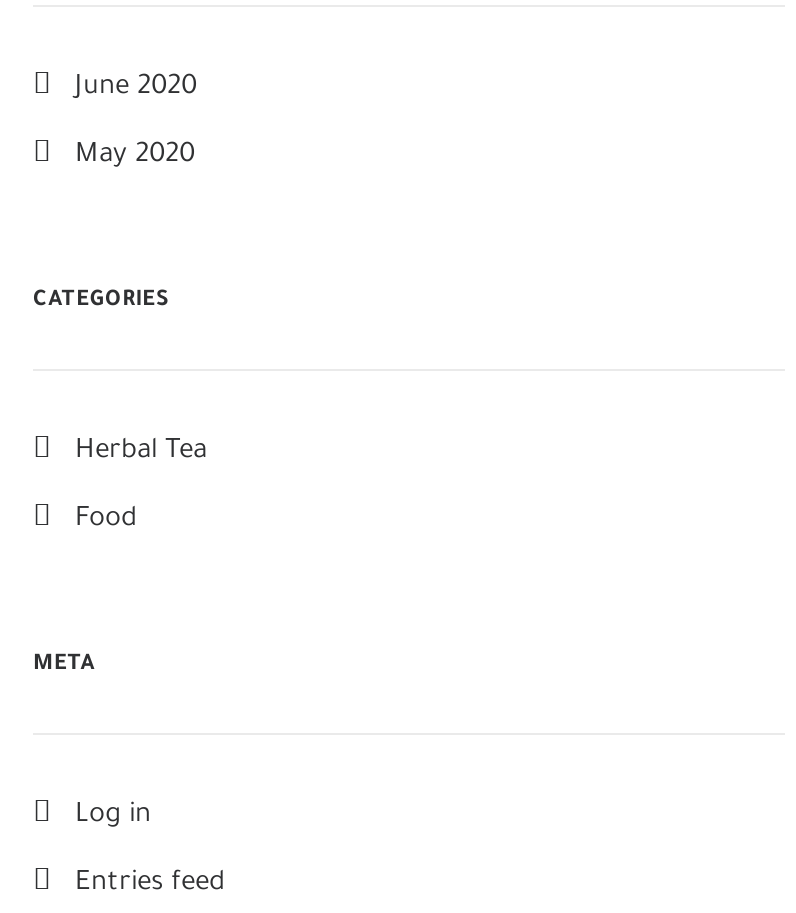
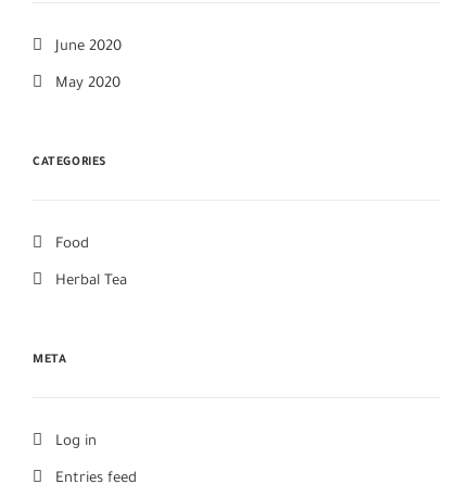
moved [75,437,207,467] -> [55,273,127,290]: Herbal Tea
moved [75,505,137,535] -> [55,237,89,253]: Food

